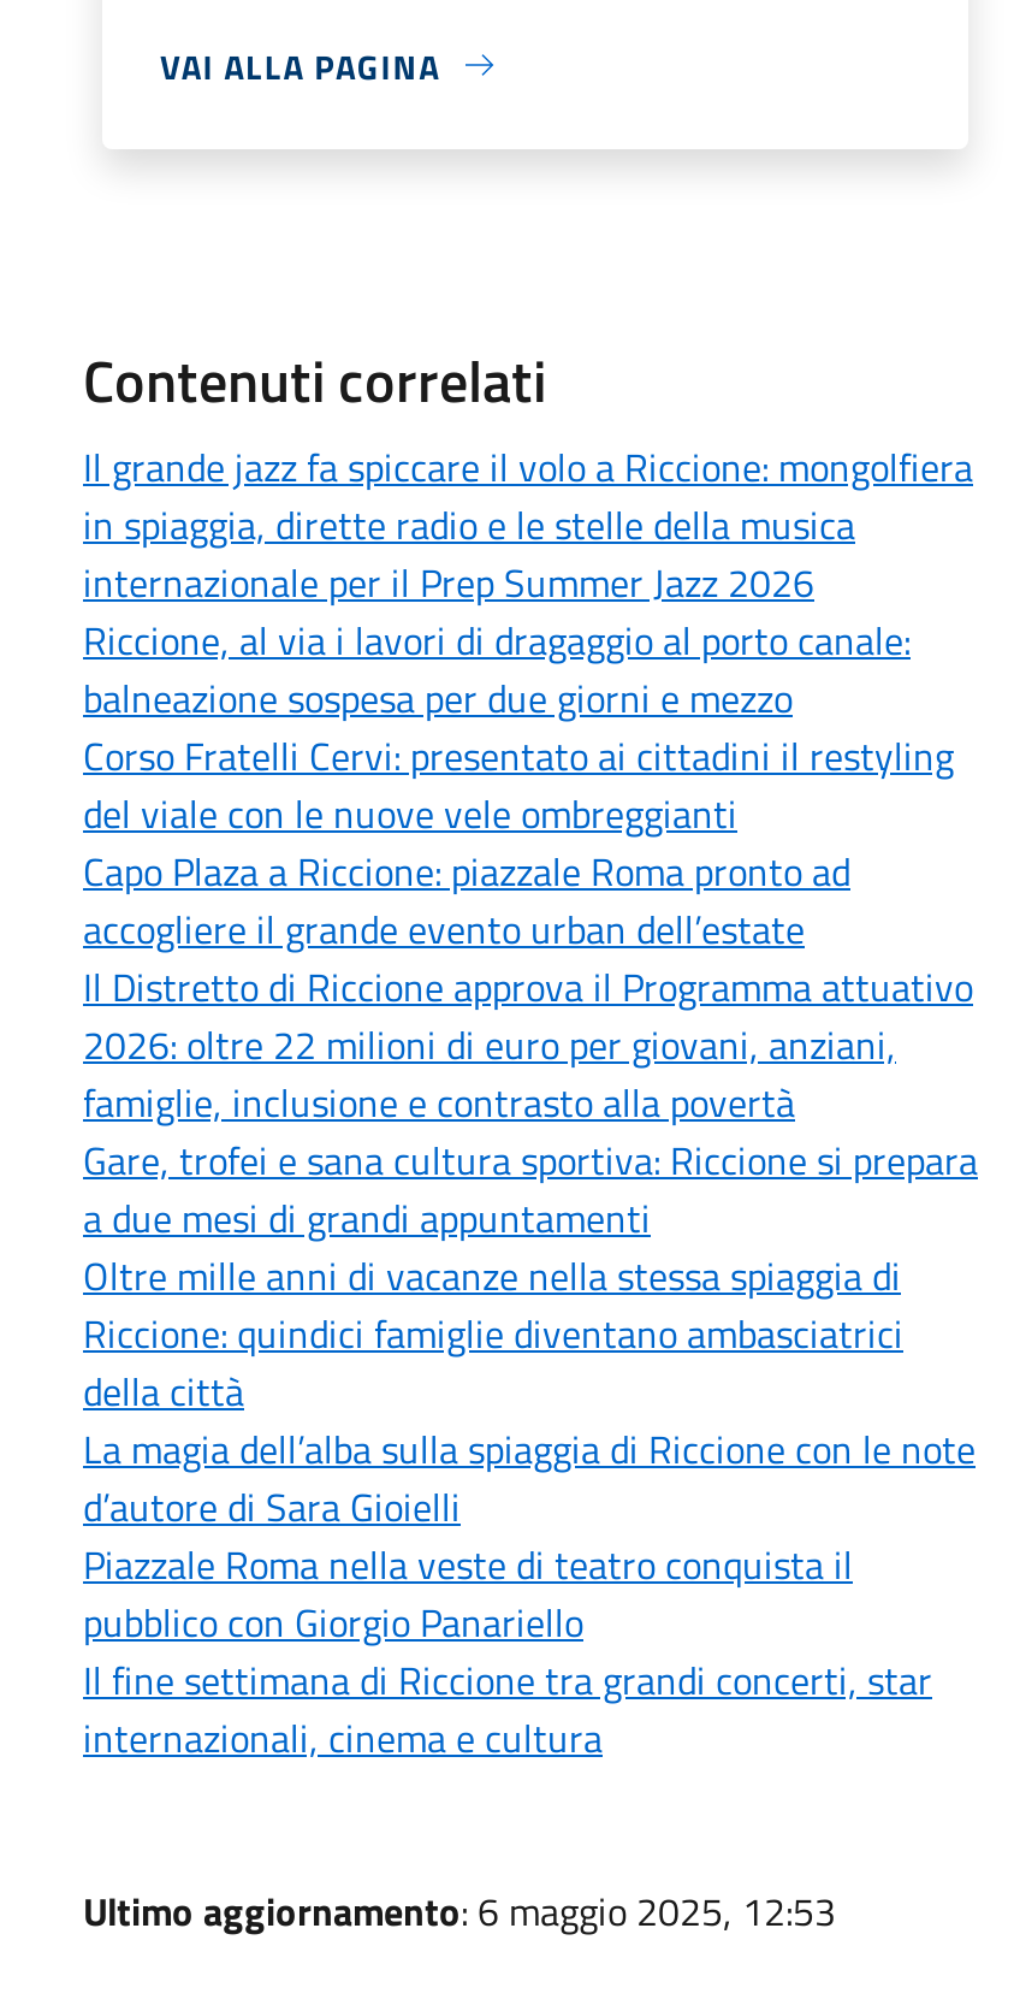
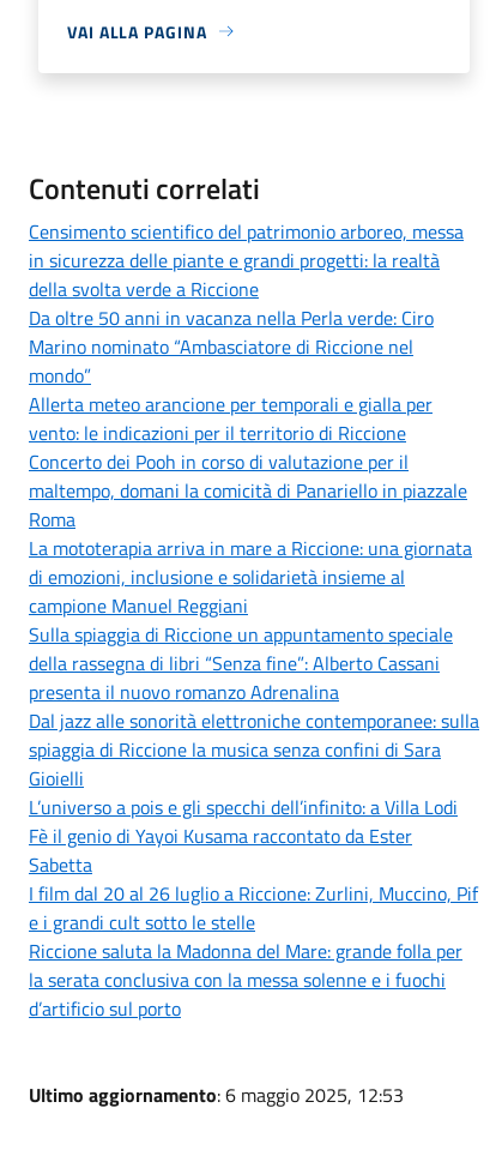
[83,437,978,1766] Il grande jazz fa spiccare il volo a Riccione: mongolfiera | in spiaggia, dirette radio e le stelle della musica | internazionale per il Prep Summer Jazz 2026 | Riccione, al via i lavori di dragaggio al porto canale: | balneazione sospesa per due giorni e mezzo | Corso Fratelli Cervi: presentato ai cittadini il restyling | del viale con le nuove vele ombreggianti | Capo Plaza a Riccione: piazzale Roma pronto ad | accogliere il grande evento urban dell’estate | Il Distretto di Riccione approva il Programma attuativo | 2026: oltre 22 milioni di euro per giovani, anziani, | famiglie, inclusione e contrasto alla povertà | Gare, trofei e sana cultura sportiva: Riccione si prepara | a due mesi di grandi appuntamenti | Oltre mille anni di vacanze nella stessa spiaggia di | Riccione: quindici famiglie diventano ambasciatrici | della città | La magia dell’alba sulla spiaggia di Riccione con le note | d’autore di Sara Gioielli | Piazzale Roma nella veste di teatro conquista il | pubblico con Giorgio Panariello | Il fine settimana di Riccione tra grandi concerti, star | internazionali, cinema e cultura -> [29,217,479,1023] Censimento scientifico del patrimonio arboreo, messa | in sicurezza delle piante e grandi progetti: la realtà | della svolta verde a Riccione | Da oltre 50 anni in vacanza nella Perla verde: Ciro | Marino nominato “Ambasciatore di Riccione nel | mondo” | Allerta meteo arancione per temporali e gialla per | vento: le indicazioni per il territorio di Riccione | Concerto dei Pooh in corso di valutazione per il | maltempo, domani la comicità di Panariello in piazzale | Roma | La mototerapia arriva in mare a Riccione: una giornata | di emozioni, inclusione e solidarietà insieme al | campione Manuel Reggiani | Sulla spiaggia di Riccione un appuntamento speciale | della rassegna di libri “Senza fine”: Alberto Cassani | presenta il nuovo romanzo Adrenalina | Dal jazz alle sonorità elettroniche contemporanee: sulla | spiaggia di Riccione la musica senza confini di Sara | Gioielli | L’universo a pois e gli specchi dell’infinito: a Villa Lodi | Fè il genio di Yayoi Kusama raccontato da Ester | Sabetta | I film dal 20 al 26 luglio a Riccione: Zurlini, Muccino, Pif | e i grandi cult sotto le stelle | Riccione saluta la Madonna del Mare: grande folla per | la serata conclusiva con la messa solenne e i fuochi | d’artificio sul porto

